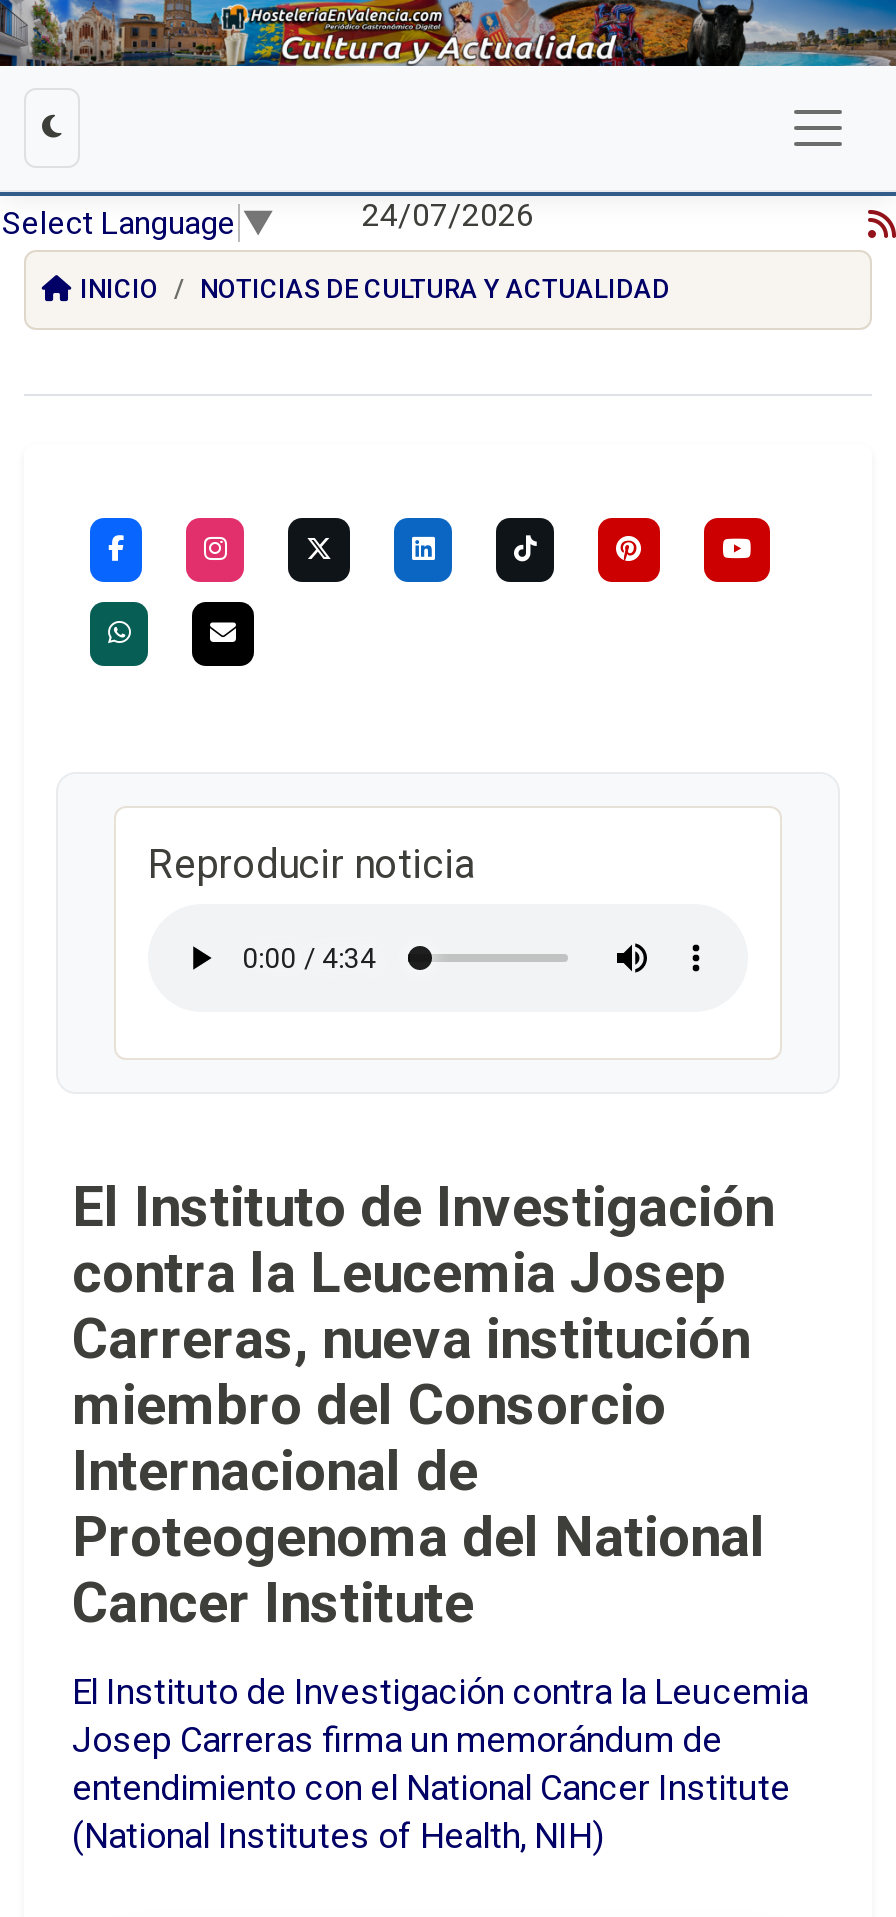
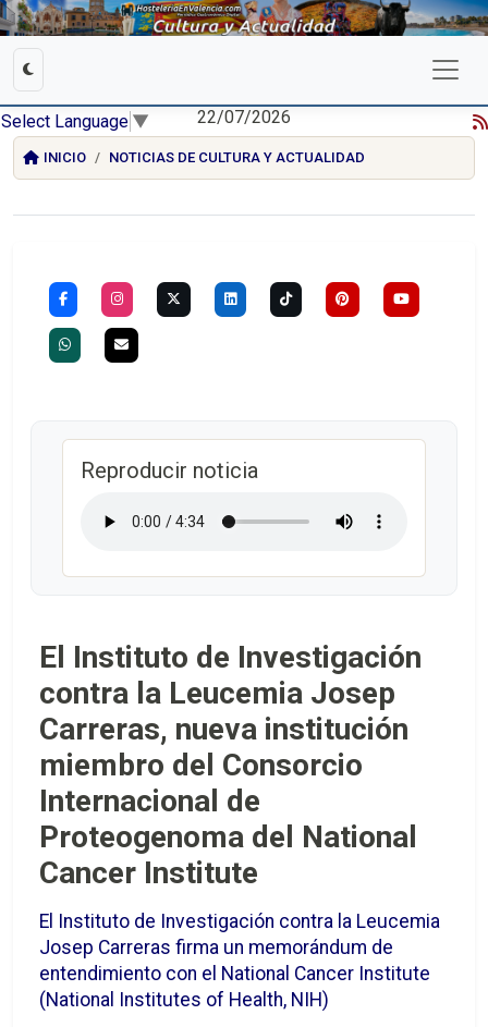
[362,196,534,234] 24/07/2026 -> [197,107,291,128] 22/07/2026

